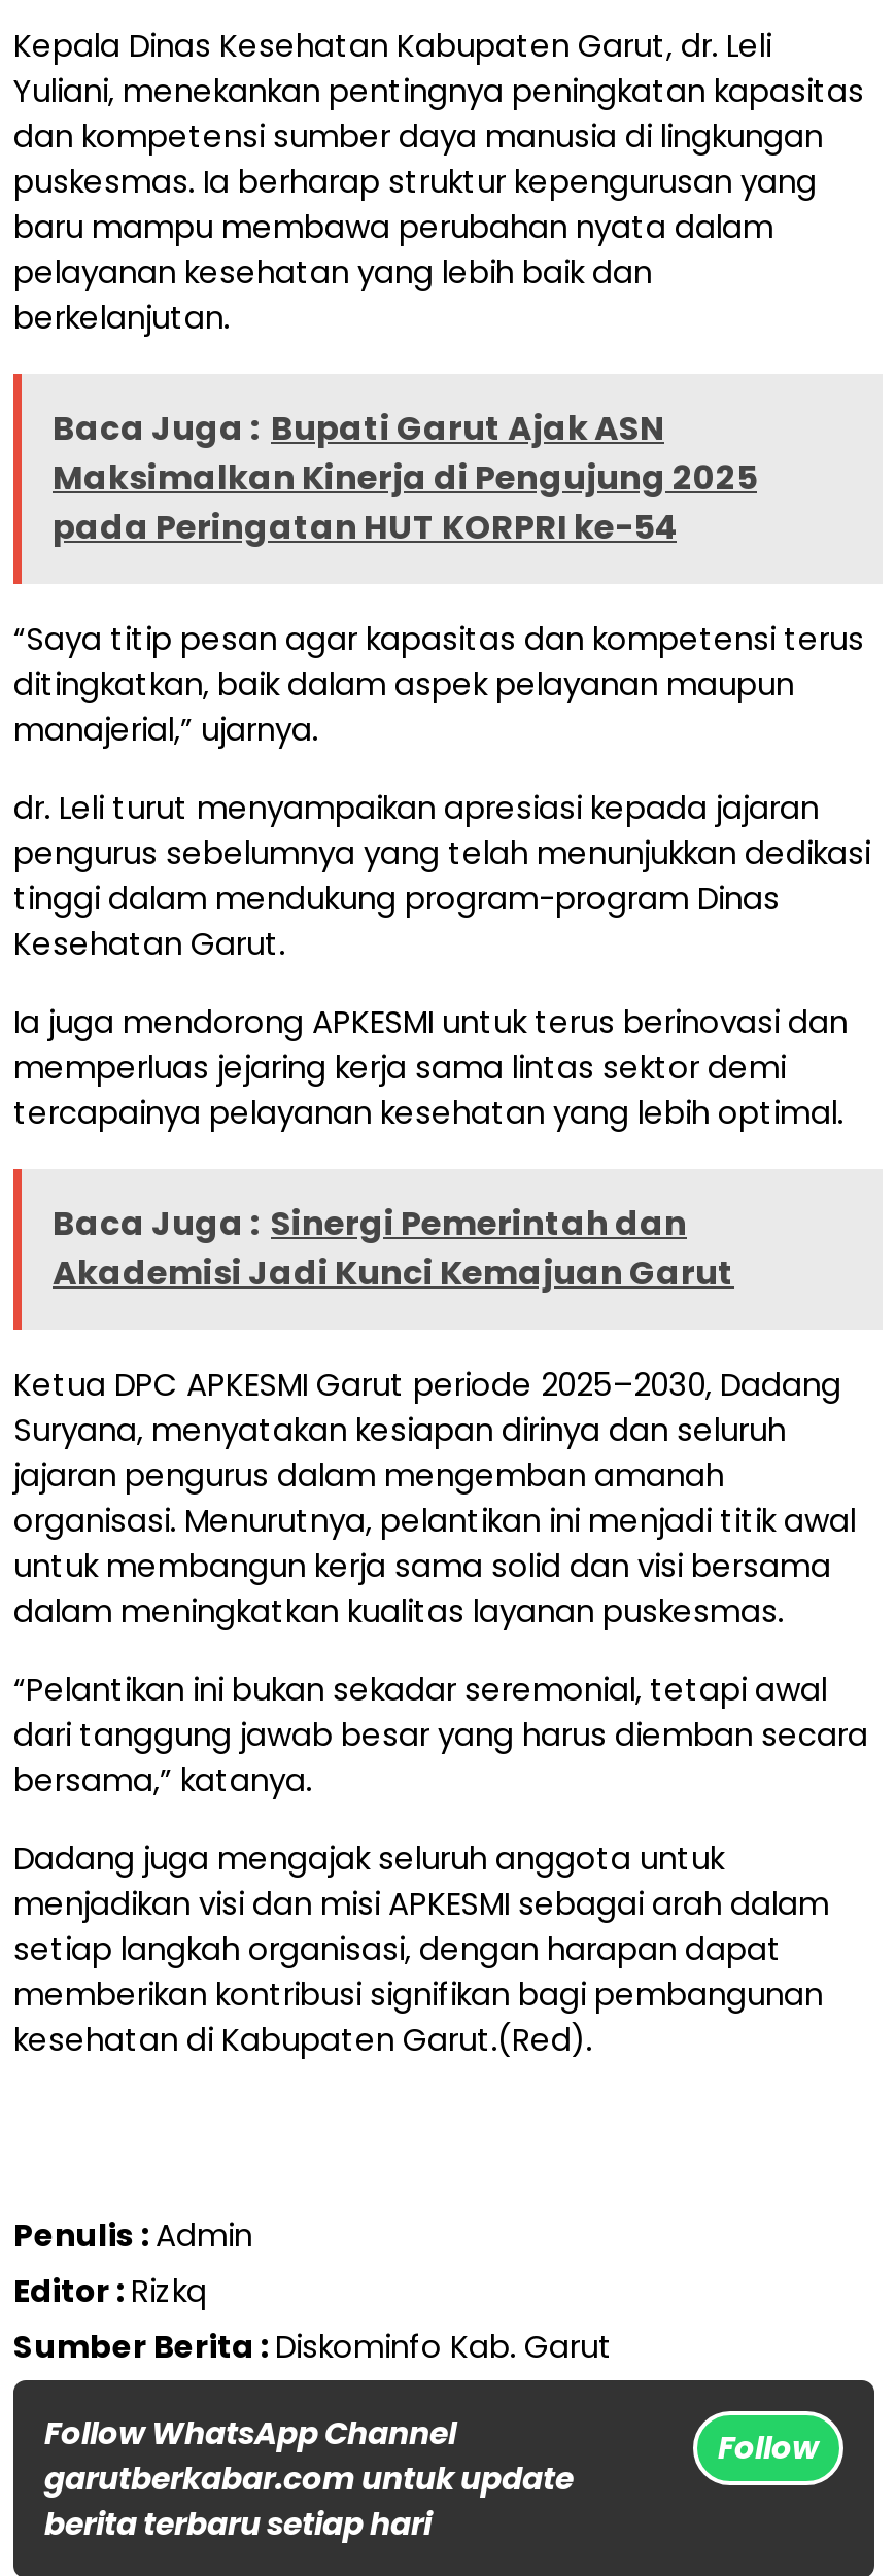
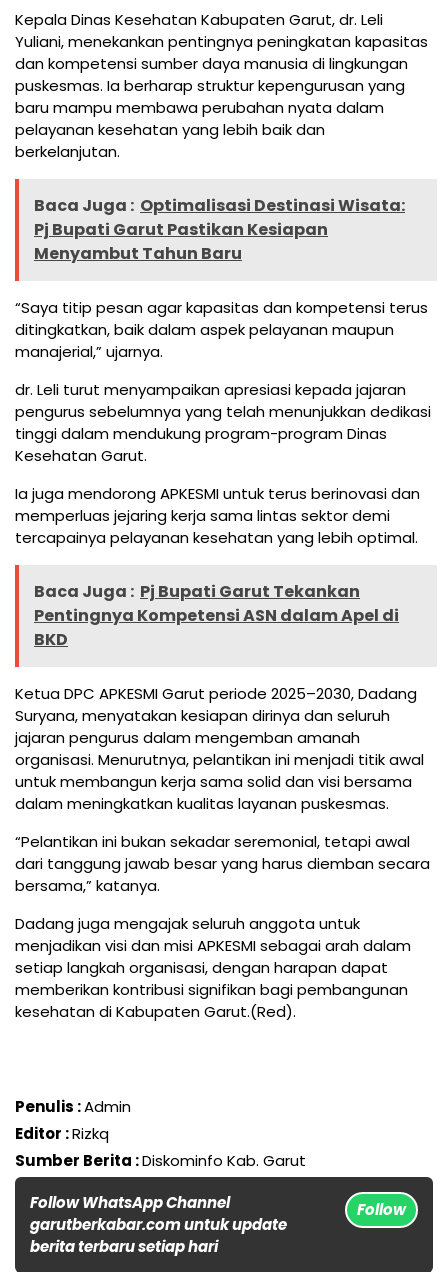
[53,406,757,552] Baca Juga : Bupati Garut Ajak ASN | Maksimalkan Kinerja di Pengujung 2025 | pada Peringatan HUT KORPRI ke-54 -> [34,194,405,265] Baca Juga : Optimalisasi Destinasi Wisata: | Pj Bupati Garut Pastikan Kesiapan | Menyambut Tahun Baru
[53,1201,734,1298] Baca Juga : Sinergi Pemerintah dan | Akademisi Jadi Kunci Kemajuan Garut -> [34,580,399,651] Baca Juga : Pj Bupati Garut Tekankan | Pentingnya Kompetensi ASN dalam Apel di | BKD

